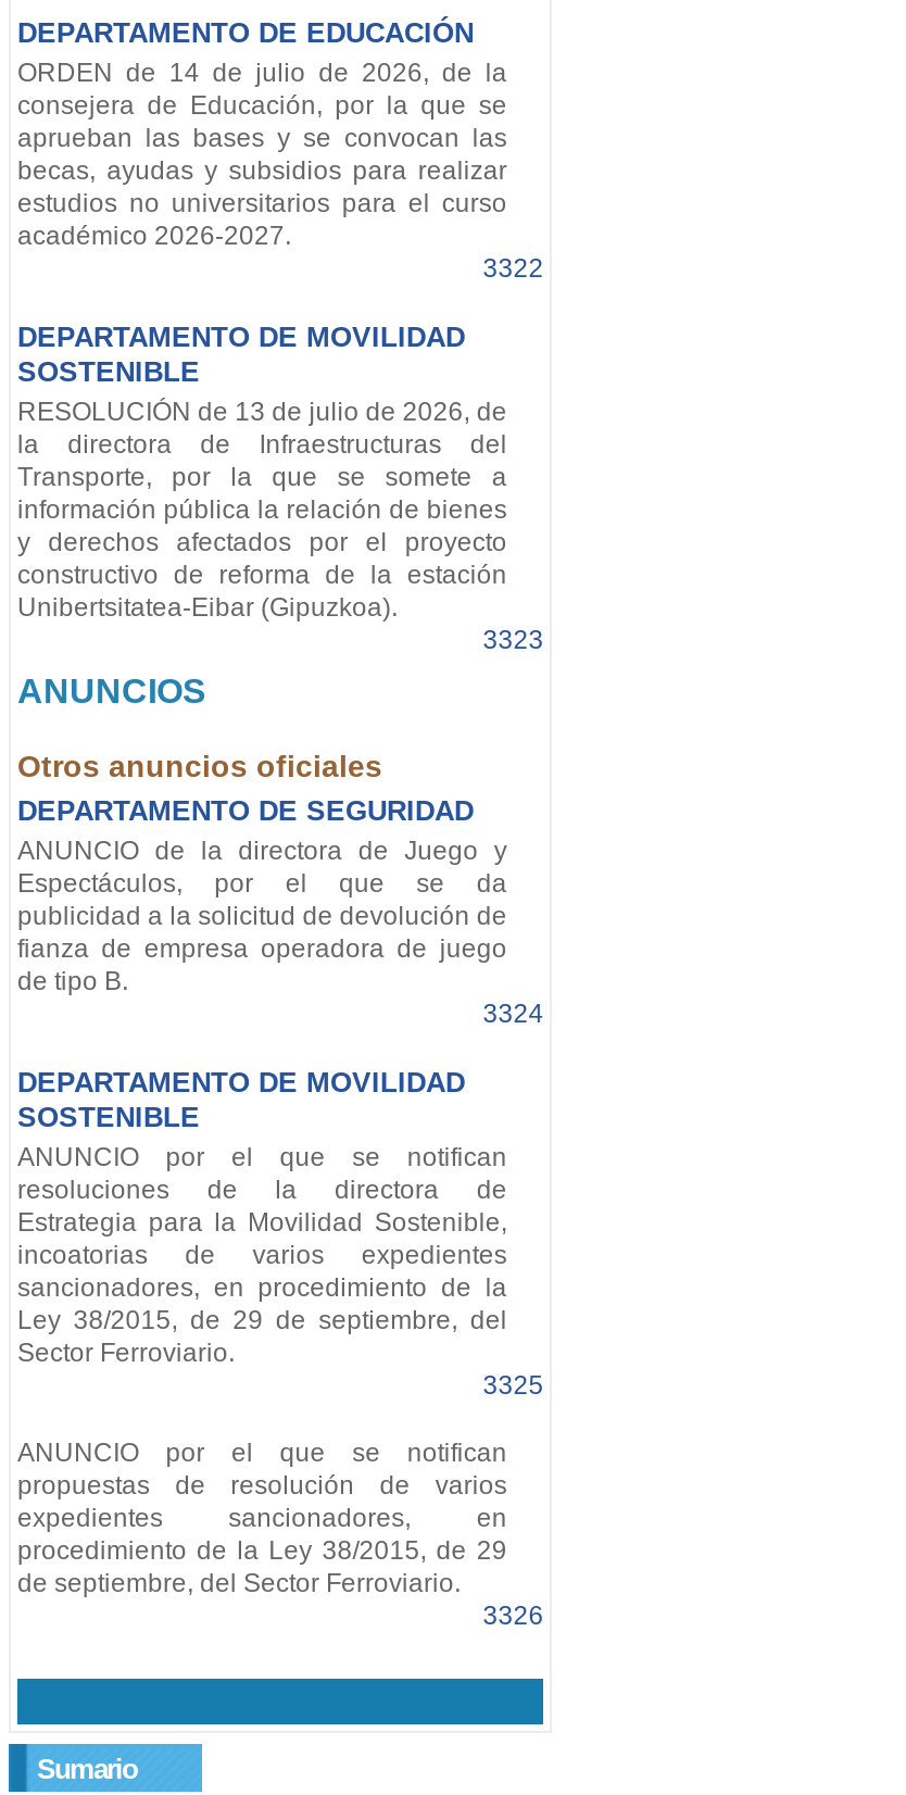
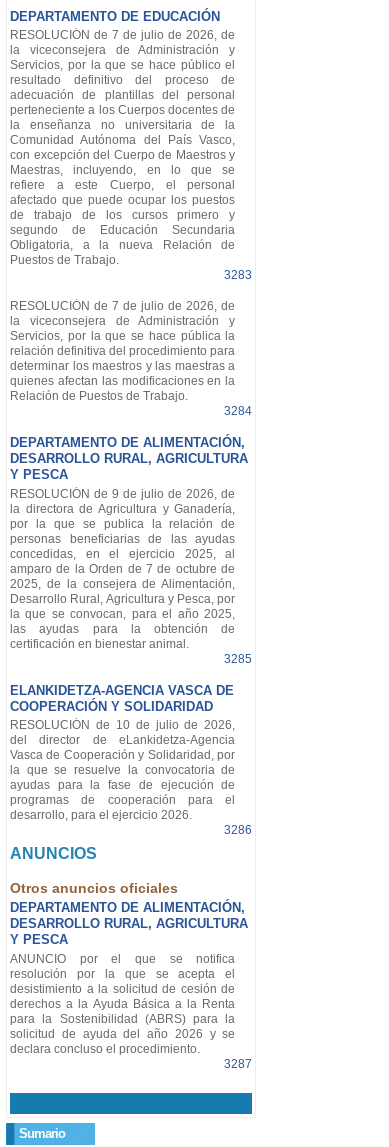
[17,58,544,657] ORDEN de 14 de julio de 2026, de la | consejera de Educación, por la que se | aprueban las bases y se convocan las | becas, ayudas y subsidios para realizar | estudios no universitarios para el curso | académico 2026-2027. | 3322 | DEPARTAMENTO DE MOVILIDAD | SOSTENIBLE | RESOLUCIÓN de 13 de julio de 2026, de | la directora de Infraestructuras del | Transporte, por la que se somete a | información pública la relación de bienes | y derechos afectados por el proyecto | constructivo de reforma de la estación | Unibertsitatea-Eibar (Gipuzkoa). | 3323 -> [10,28,252,837] RESOLUCIÓN de 7 de julio de 2026, de | la viceconsejera de Administración y | Servicios, por la que se hace público el | resultado definitivo del proceso de | adecuación de plantillas del personal | perteneciente a los Cuerpos docentes de | la enseñanza no universitaria de la | Comunidad Autónoma del País Vasco, | con excepción del Cuerpo de Maestros y | Maestras, incluyendo, en lo que se | refiere a este Cuerpo, el personal | afectado que puede ocupar los puestos | de trabajo de los cursos primero y | segundo de Educación Secundaria | Obligatoria, a la nueva Relación de | Puestos de Trabajo. | 3283 | RESOLUCIÓN de 7 de julio de 2026, de | la viceconsejera de Administración y | Servicios, por la que se hace pública la | relación definitiva del procedimiento para | determinar los maestros y las maestras a | quienes afectan las modificaciones en la | Relación de Puestos de Trabajo. | 3284 | DEPARTAMENTO DE ALIMENTACIÓN, | DESARROLLO RURAL, AGRICULTURA | Y PESCA | RESOLUCIÓN de 9 de julio de 2026, de | la directora de Agricultura y Ganadería, | por la que se publica la relación de | personas beneficiarias de las ayudas | concedidas, en el ejercicio 2025, al | amparo de la Orden de 7 de octubre de | 2025, de la consejera de Alimentación, | Desarrollo Rural, Agricultura y Pesca, por | la que se convocan, para el año 2025, | las ayudas para la obtención de | certificación en bienestar animal. | 3285 | ELANKIDETZA-AGENCIA VASCA DE | COOPERACIÓN Y SOLIDARIDAD | RESOLUCIÓN de 10 de julio de 2026, | del director de eLankidetza-Agencia | Vasca de Cooperación y Solidaridad, por | la que se resuelve la convocatoria de | ayudas para la fase de ejecución de | programas de cooperación para el | desarrollo, para el ejercicio 2026. | 3286
moved [17,674,382,785] -> [10,845,178,896]: ANUNCIOS | Otros anuncios oficiales
[17,795,544,1632] DEPARTAMENTO DE SEGURIDAD | ANUNCIO de la directora de Juego y | Espectáculos, por el que se da | publicidad a la solicitud de devolución de | fianza de empresa operadora de juego | de tipo B. | 3324 | DEPARTAMENTO DE MOVILIDAD | SOSTENIBLE | ANUNCIO por el que se notifican | resoluciones de la directora de | Estrategia para la Movilidad Sostenible, | incoatorias de varios expedientes | sancionadores, en procedimiento de la | Ley 38/2015, de 29 de septiembre, del | Sector Ferroviario. | 3325 | ANUNCIO por el que se notifican | propuestas de resolución de varios | expedientes sancionadores, en | procedimiento de la Ley 38/2015, de 29 | de septiembre, del Sector Ferroviario. | 3326 -> [10,900,252,1071] DEPARTAMENTO DE ALIMENTACIÓN, | DESARROLLO RURAL, AGRICULTURA | Y PESCA | ANUNCIO por el que se notifica | resolución por la que se acepta el | desistimiento a la solicitud de cesión de | derechos a la Ayuda Básica a la Renta | para la Sostenibilidad (ABRS) para la | solicitud de ayuda del año 2026 y se | declara concluso el procedimiento. | 3287

